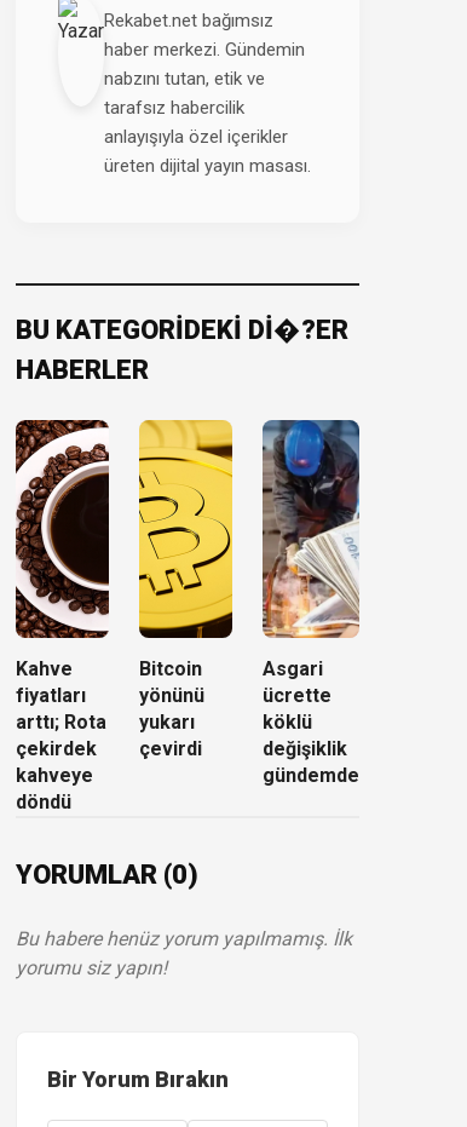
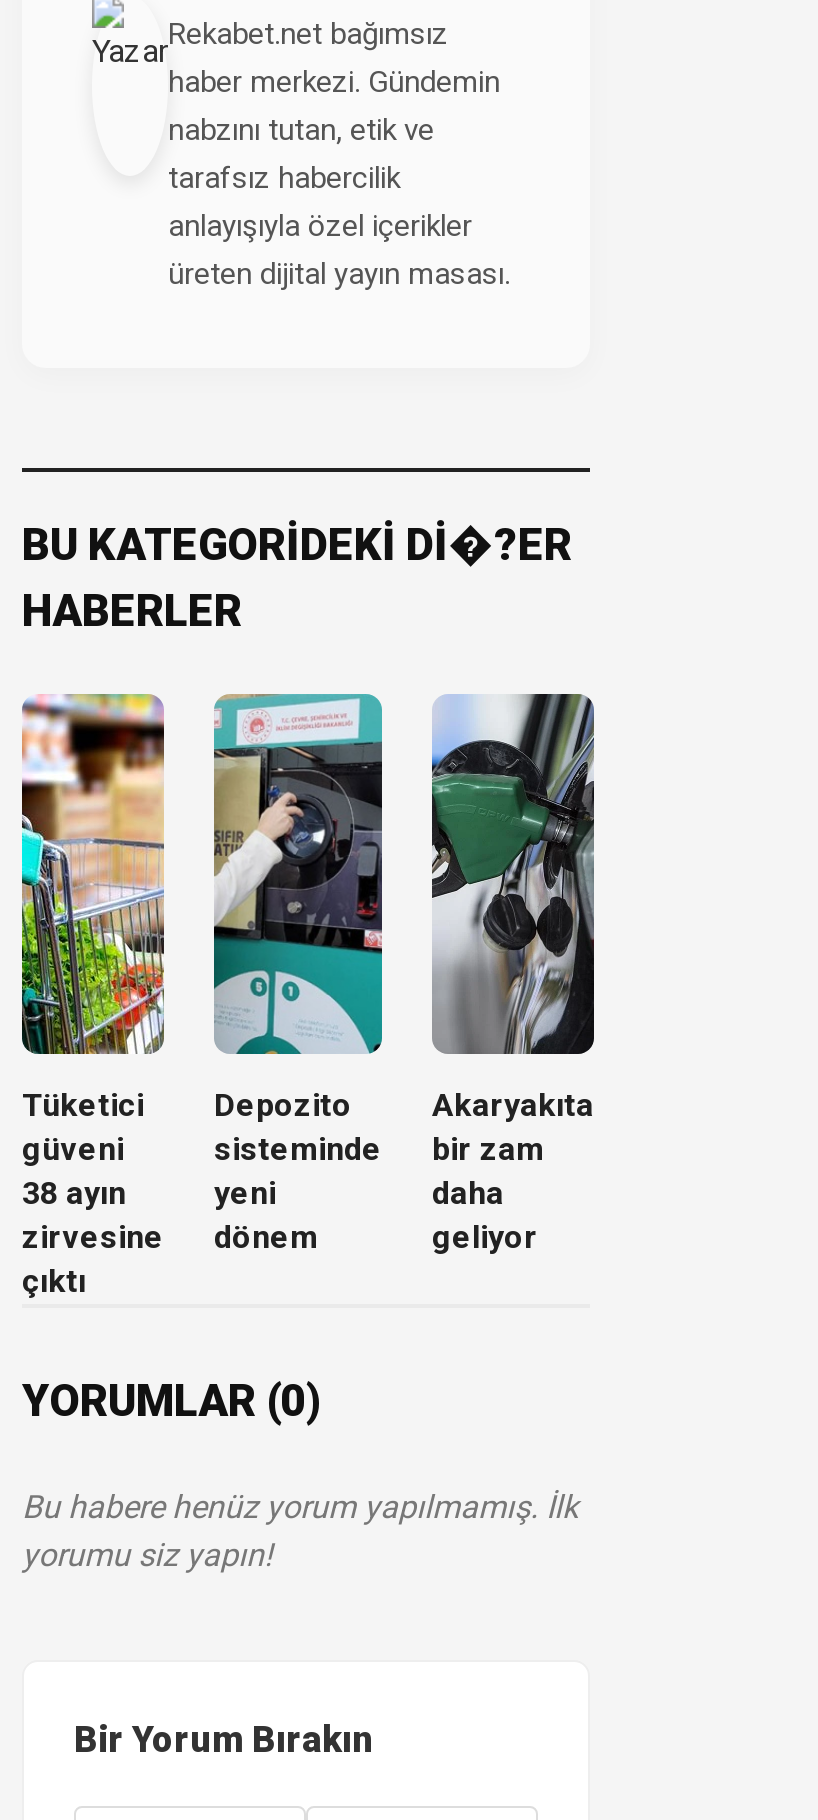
[15,419,110,813] [image] | Kahve | fiyatları | arttı; Rota | çekirdek | kahveye | döndü -> [20,692,176,1300] [image] | Tüketici | güveni | 38 ayın | zirvesine | çıktı
[132,419,234,760] [image] | Bitcoin | yönünü | yukarı | çevirdi -> [212,692,384,1256] [image] | Depozito | sisteminde | yeni | dönem
[261,419,362,787] [image] | Asgari | ücrette | köklü | değişiklik | gündemde -> [430,692,596,1256] [image] | Akaryakıta | bir zam | daha | geliyor

